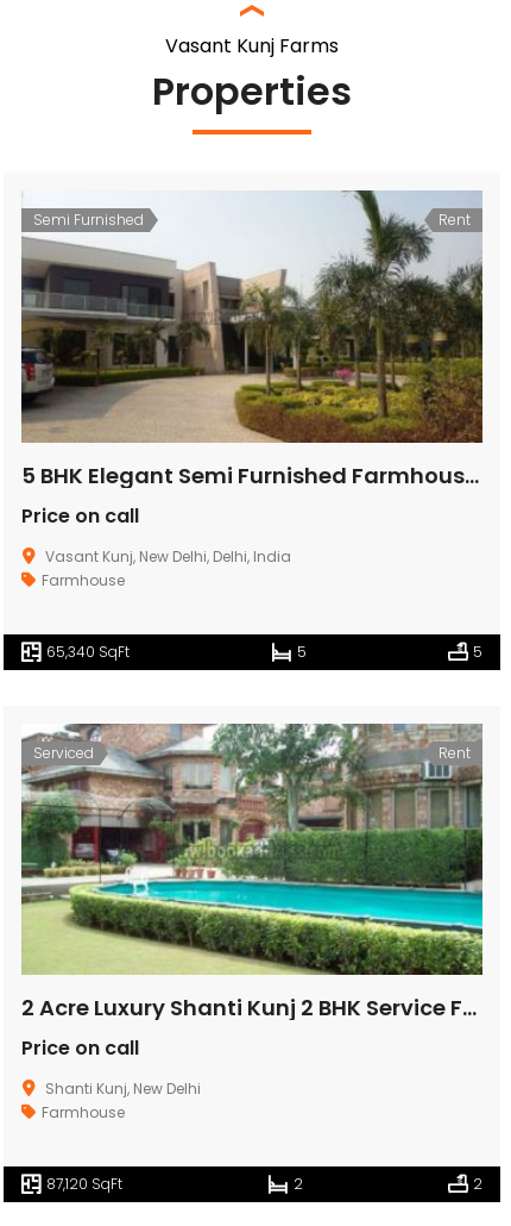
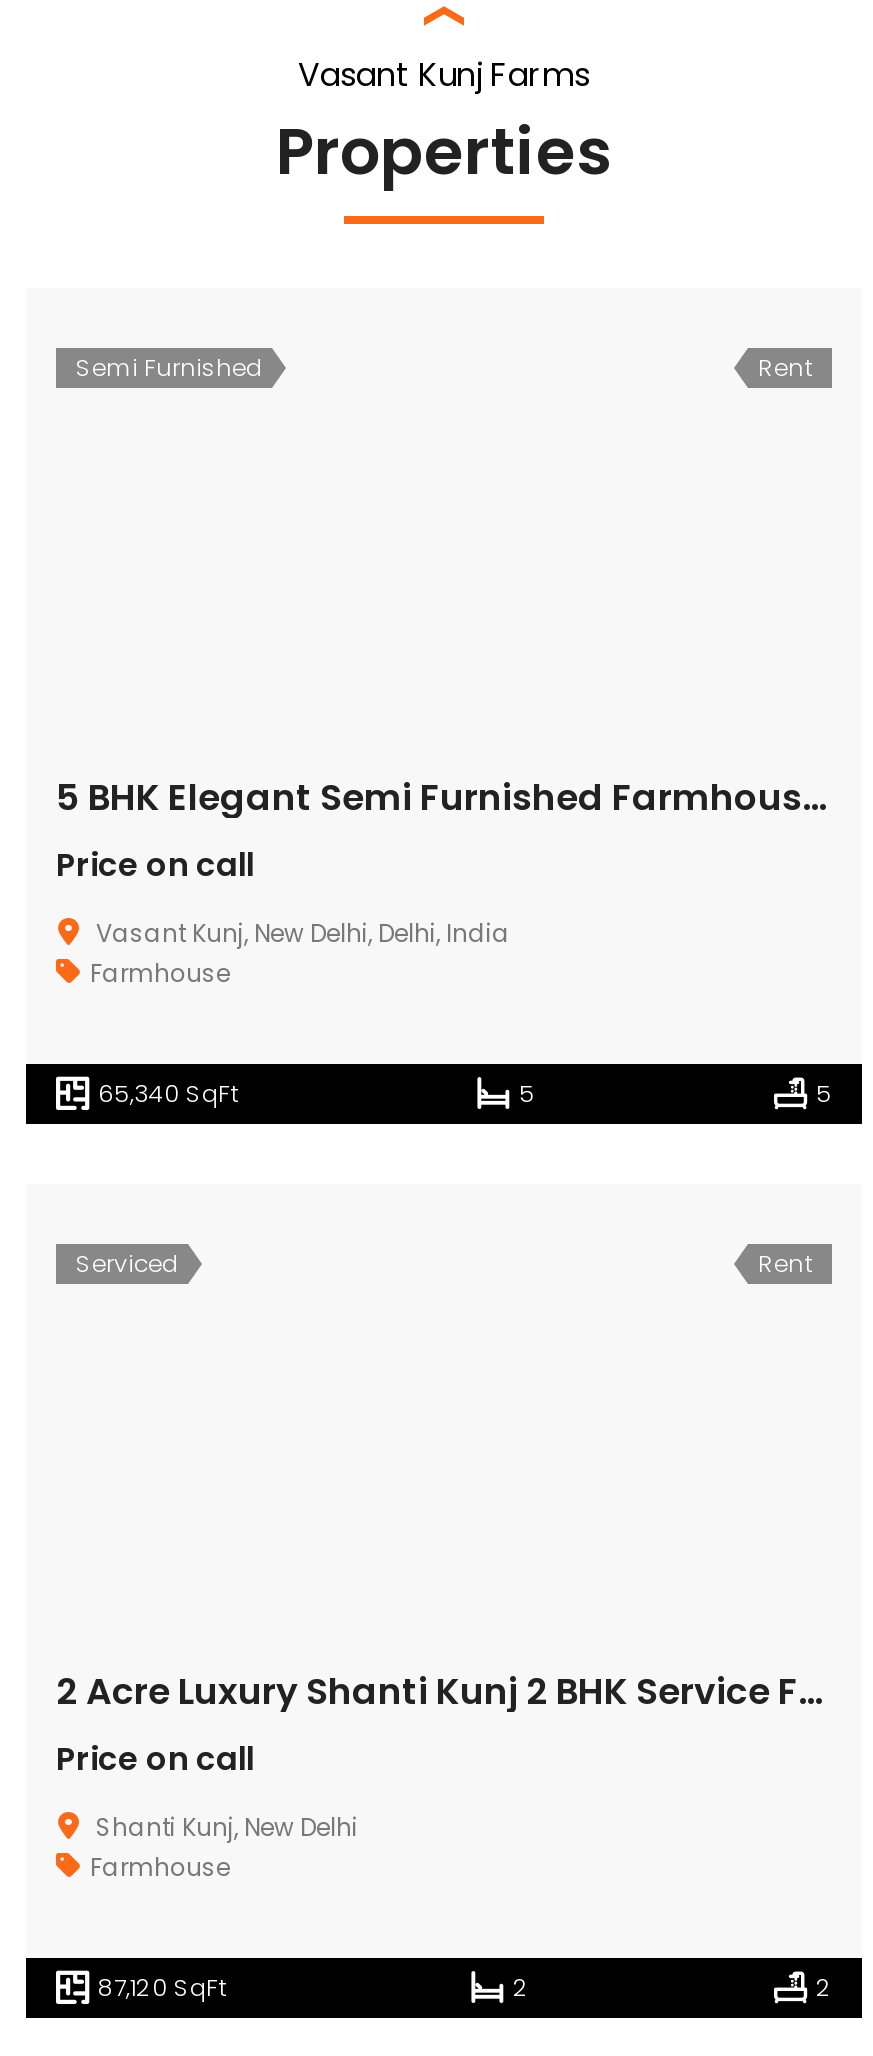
[20,189,484,444] [image] -> none
[20,723,484,976] [image] -> none

